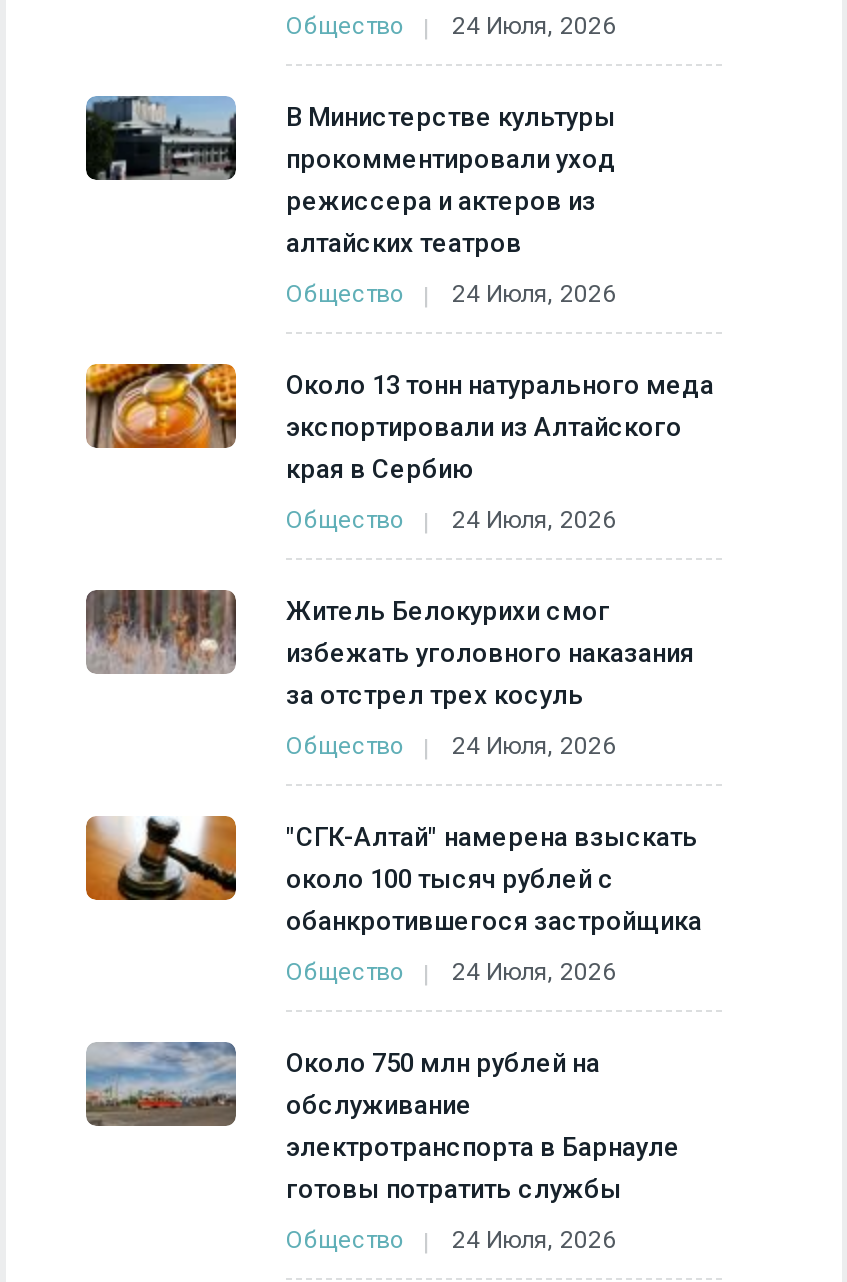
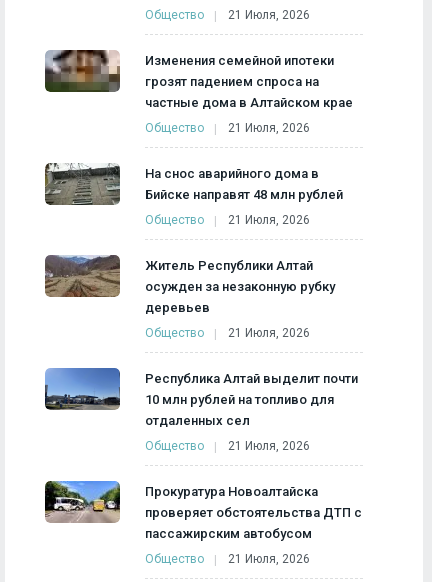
[286,13,616,41] Общество 24 Июля, 2026 -> [145,8,310,22] Общество 21 Июля, 2026
[84,96,616,259] [image] | В Министерстве культуры | прокомментировали уход | режиссера и актеров из | алтайских театров -> [45,49,353,110] [image] | Изменения семейной ипотеки | грозят падением спроса на | частные дома в Алтайском крае
[286,281,616,309] Общество 24 Июля, 2026 -> [145,121,310,135] Общество 21 Июля, 2026
[84,362,714,485] [image] | Около 13 тонн натурального меда | экспортировали из Алтайского | края в Сербию -> [44,162,343,206] [image] | На снос аварийного дома в | Бийске направят 48 млн рублей
[286,507,616,535] Общество 24 Июля, 2026 -> [145,213,310,227] Общество 21 Июля, 2026
[86,588,694,711] [image] | Житель Белокурихи смог | избежать уголовного наказания | за отстрел трех косуль -> [45,255,335,315] [image] | Житель Республики Алтай | осужден за незаконную рубку | деревьев
[286,733,616,761] Общество 24 Июля, 2026 -> [145,326,310,340] Общество 21 Июля, 2026
[84,814,702,937] [image] | "СГК-Алтай" намерена взыскать | около 100 тысяч рублей с | обанкротившегося застройщика -> [44,367,358,428] [image] | Республика Алтай выделит почти | 10 млн рублей на топливо для | отдаленных сел
[286,959,616,987] Общество 24 Июля, 2026 -> [145,439,310,453] Общество 21 Июля, 2026
[84,1040,680,1205] [image] | Около 750 млн рублей на | обслуживание | электротранспорта в Барнауле | готовы потратить службы -> [44,480,362,541] [image] | Прокуратура Новоалтайска | проверяет обстоятельства ДТП с | пассажирским автобусом
[286,1227,616,1255] Общество 24 Июля, 2026 -> [145,552,310,566] Общество 21 Июля, 2026

